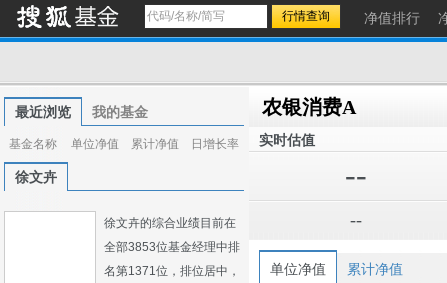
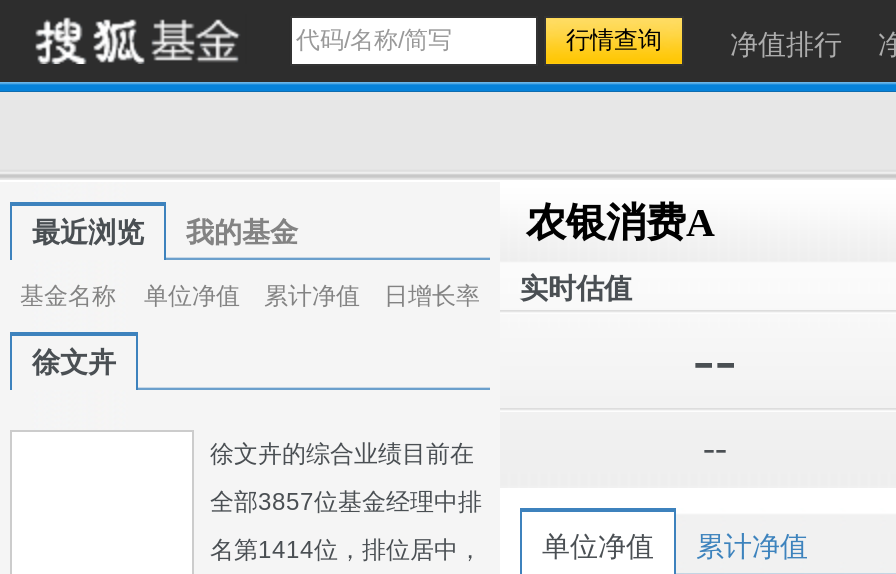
[104,240,240,254] 全部3853位基金经理中排 -> [210,488,482,516] 全部3857位基金经理中排
[104,264,240,278] 名第1371位，排位居中， -> [210,536,482,564] 名第1414位，排位居中，

